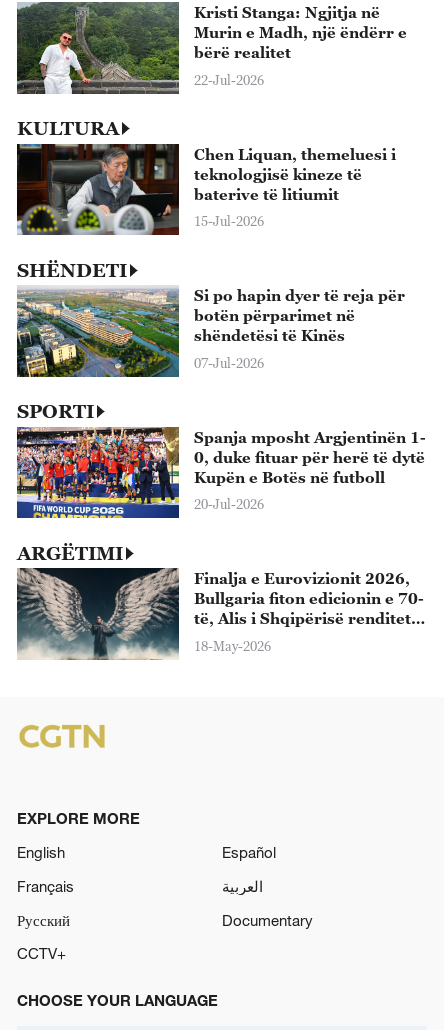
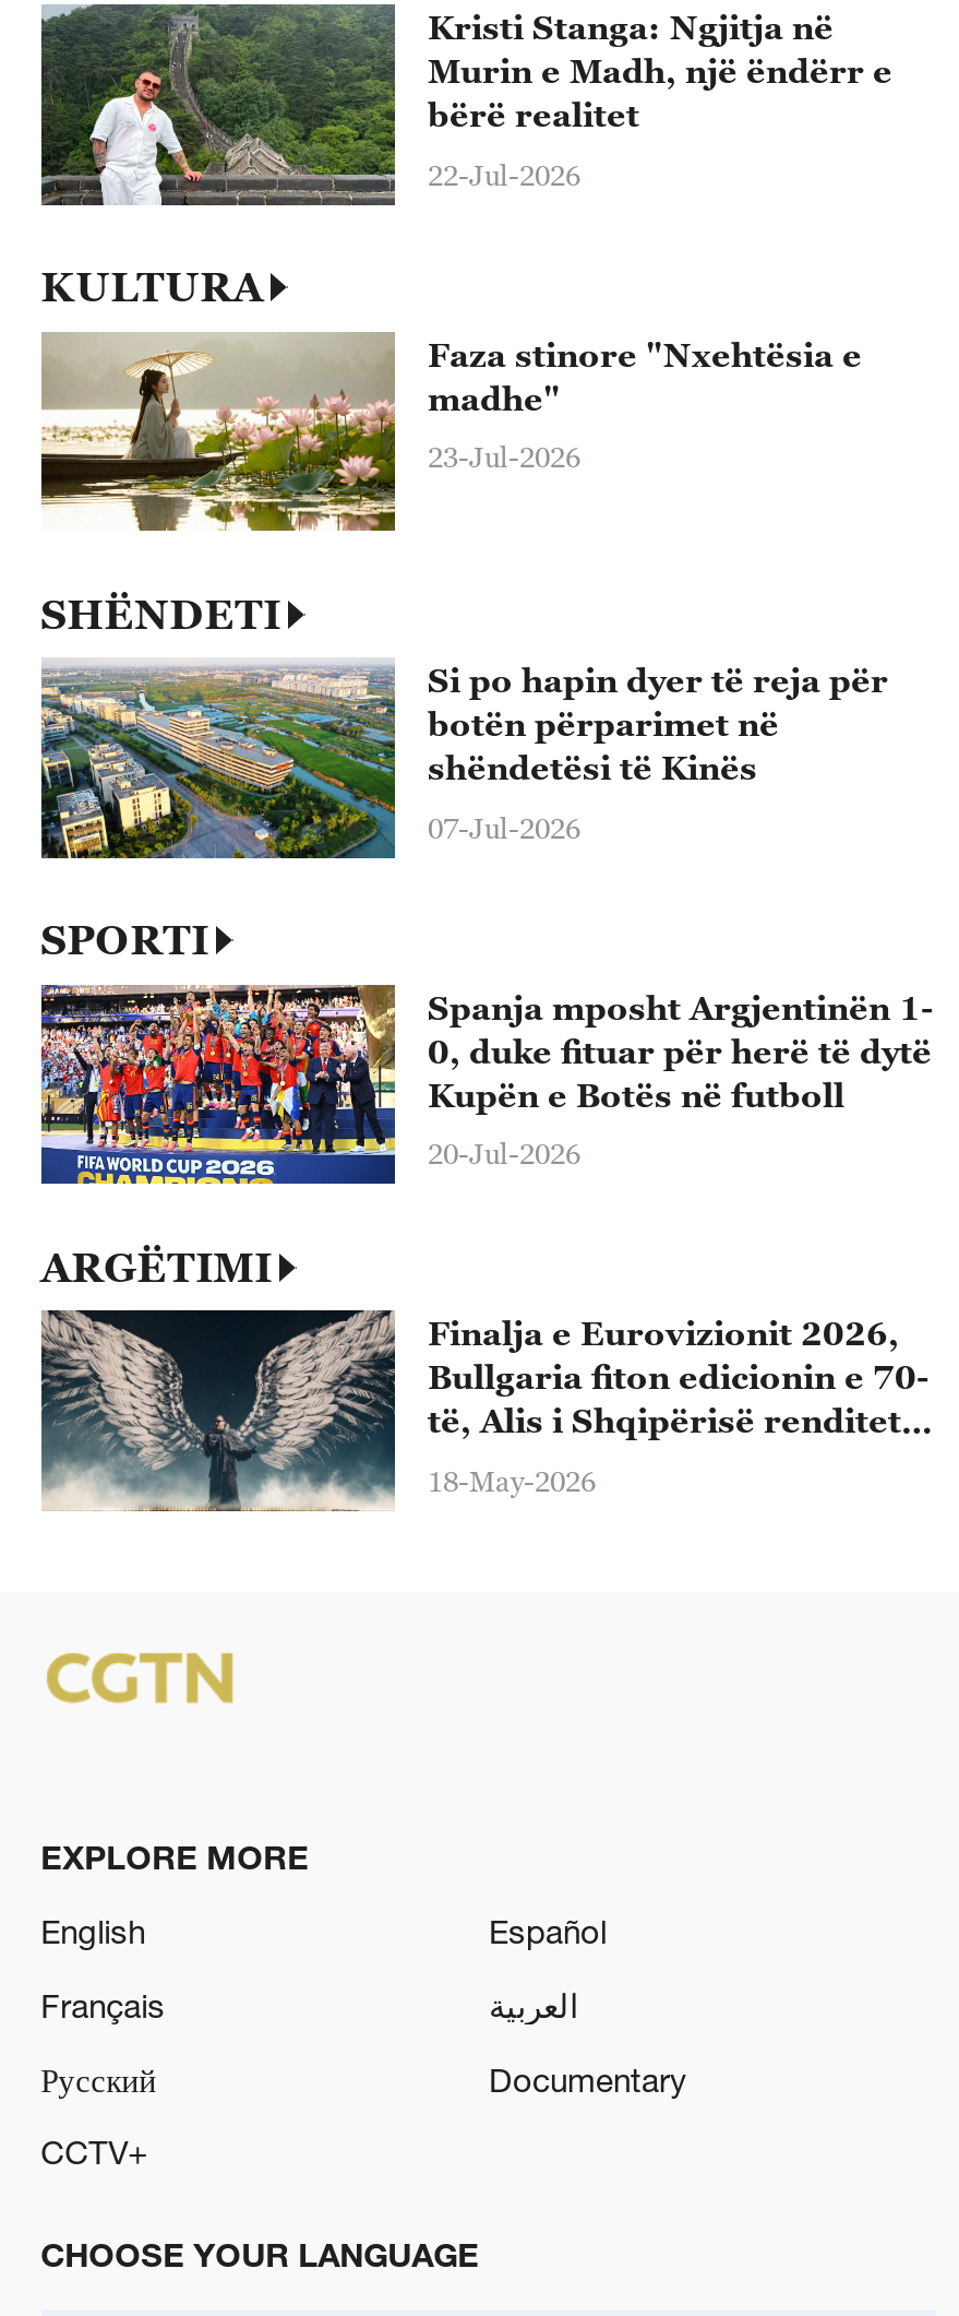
[16,143,396,236] [image] | Chen Liquan, themeluesi i | teknologjisë kineze të | baterive të litiumit -> [39,330,862,533] [image] | Faza stinore "Nxehtësia e | madhe"
[194,213,264,229] 15-Jul-2026 -> [428,440,580,475] 23-Jul-2026

